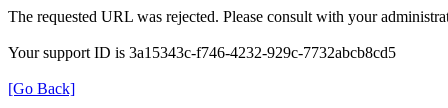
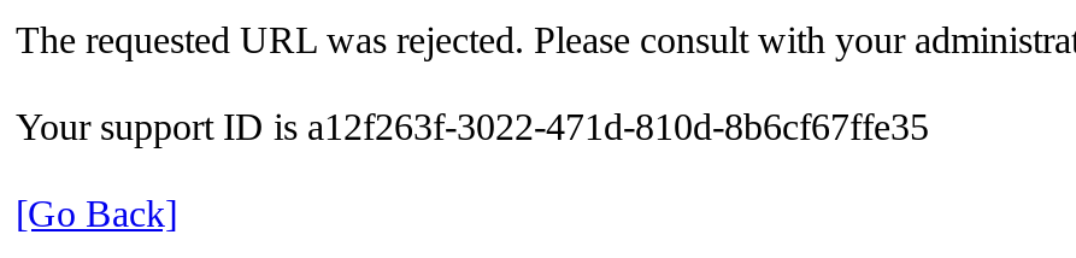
[8,44,396,61] Your support ID is 3a15343c-f746-4232-929c-7732abcb8cd5 -> [16,106,929,147] Your support ID is a12f263f-3022-471d-810d-8b6cf67ffe35

